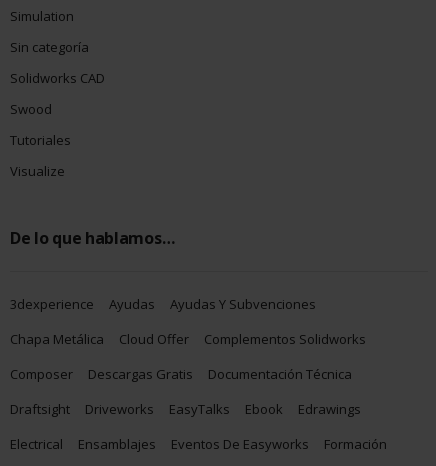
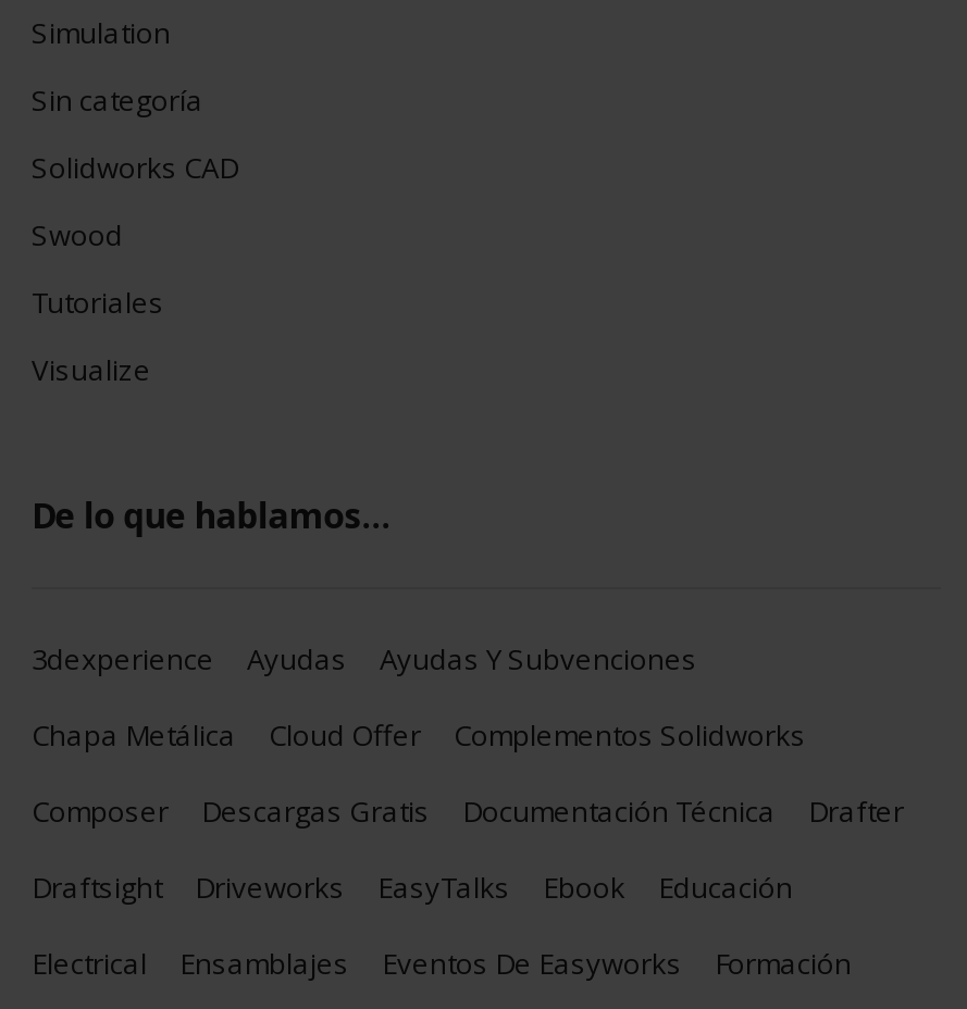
none -> [808,792,904,831] Drafter
[298,400,361,418] Edrawings -> [658,868,793,907] Educación

